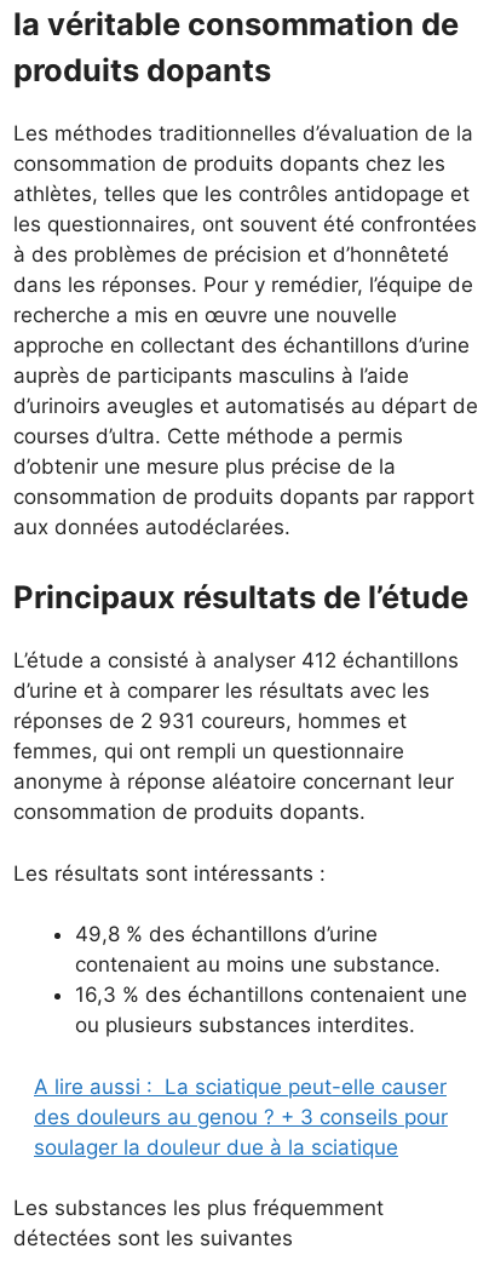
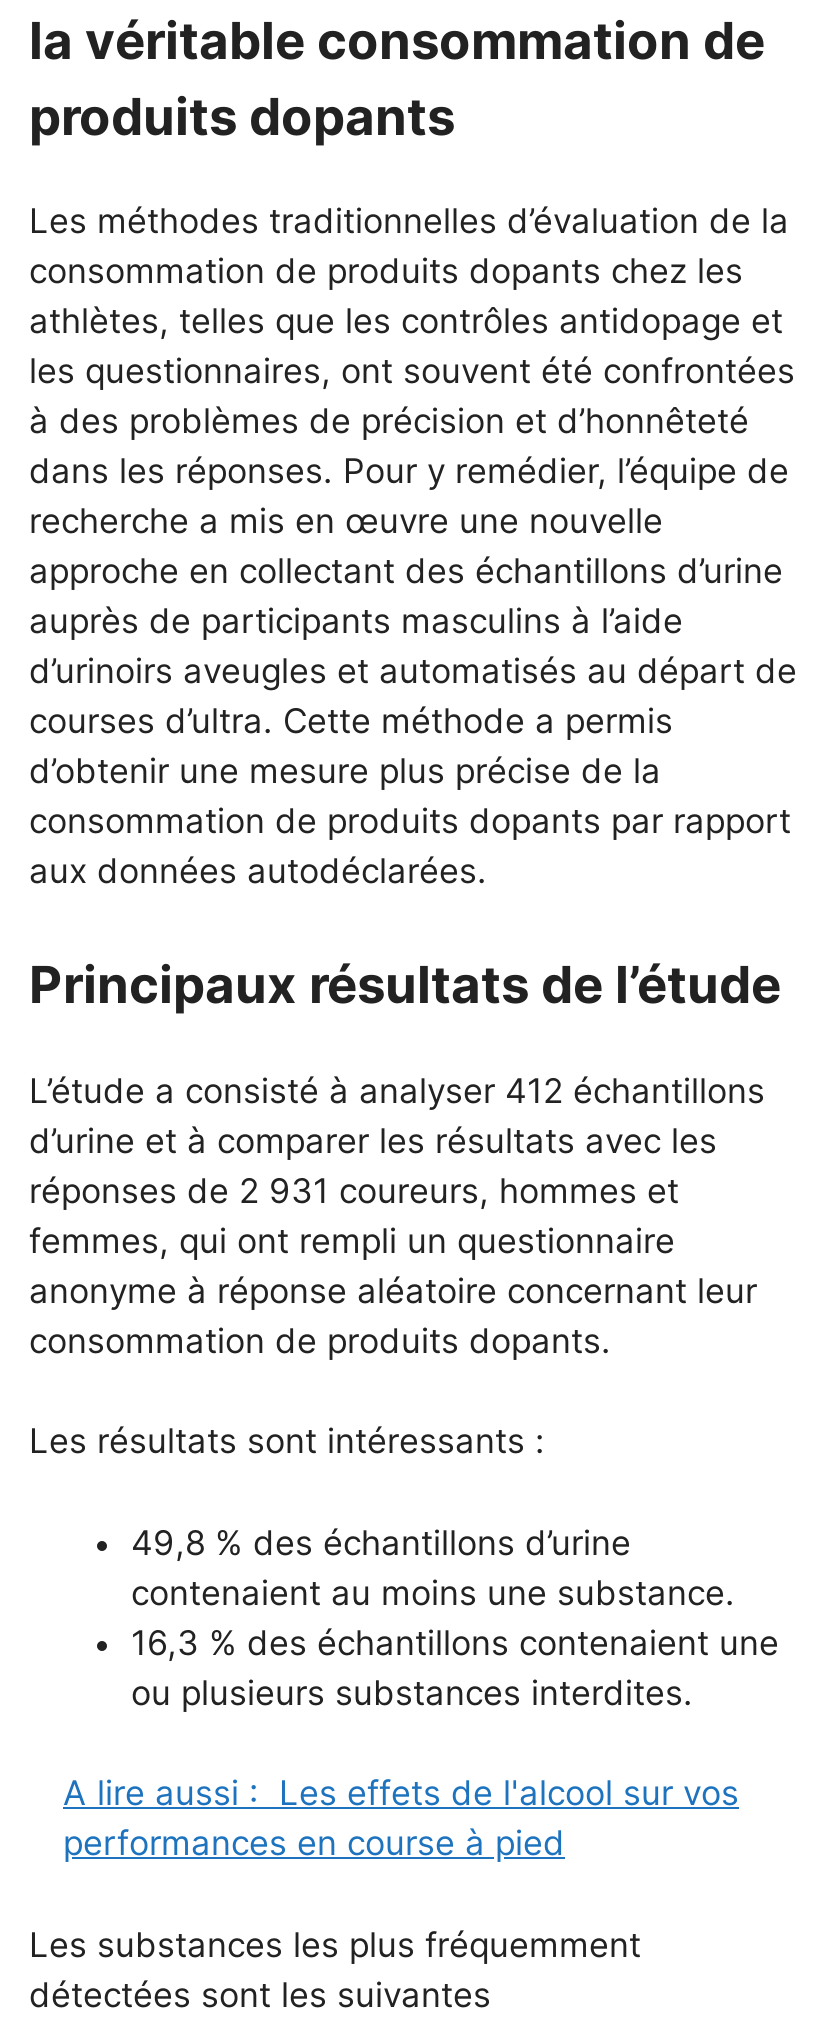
[34,1074,448,1159] A lire aussi : La sciatique peut-elle causer | des douleurs au genou ? + 3 conseils pour | soulager la douleur due à la sciatique -> [63,1773,739,1863] A lire aussi : Les effets de l'alcool sur vos | performances en course à pied

